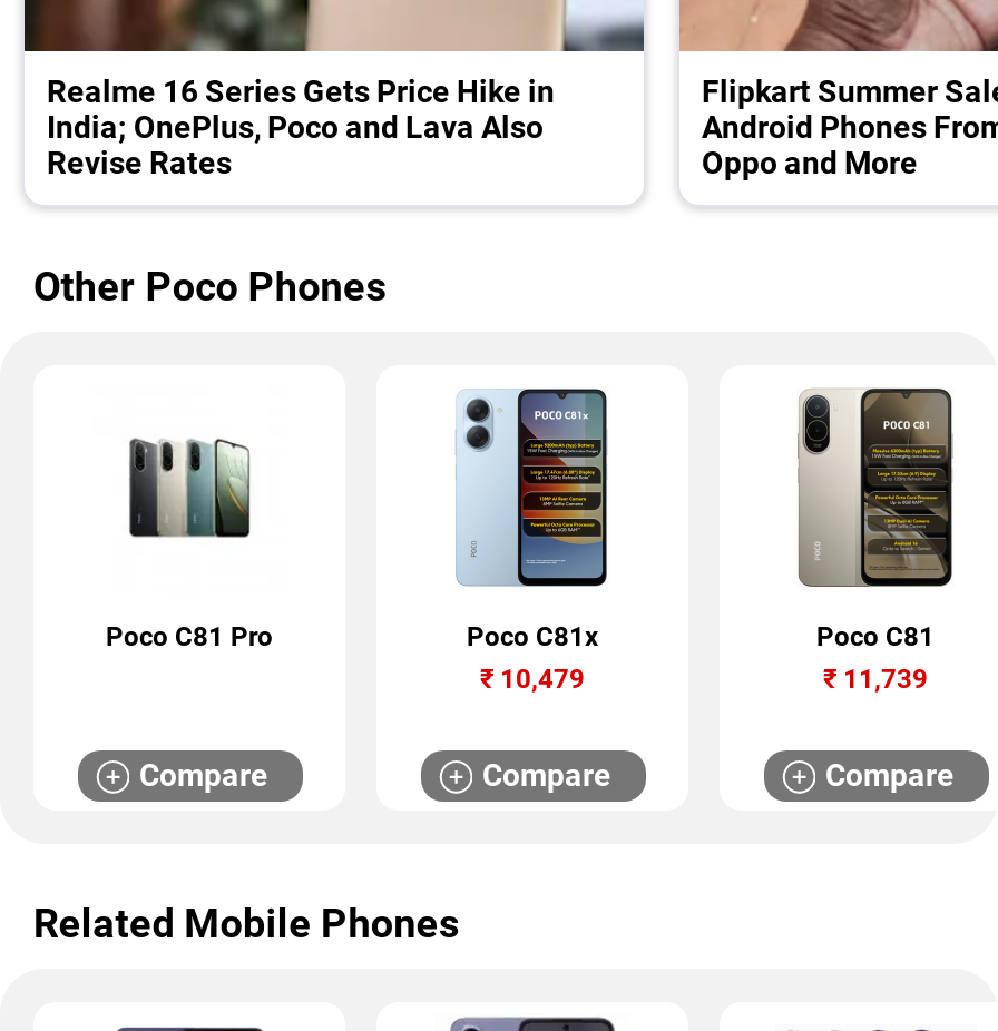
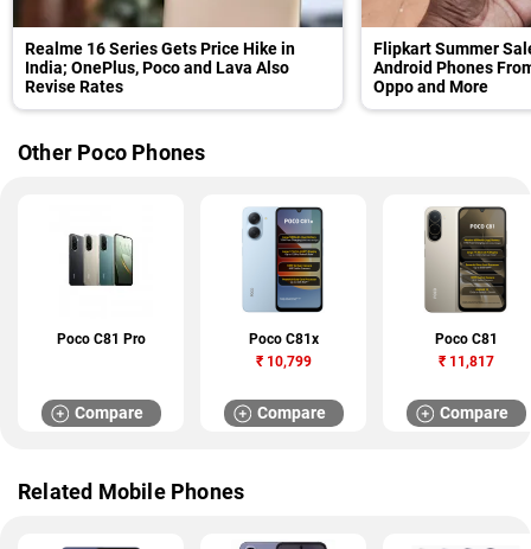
[480,664,585,695] ₹10,479 -> [255,353,311,370] ₹10,799
[823,664,928,695] ₹11,739 -> [438,353,494,370] ₹11,817

